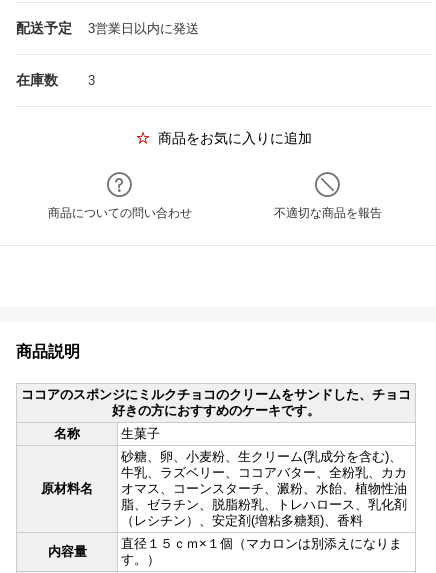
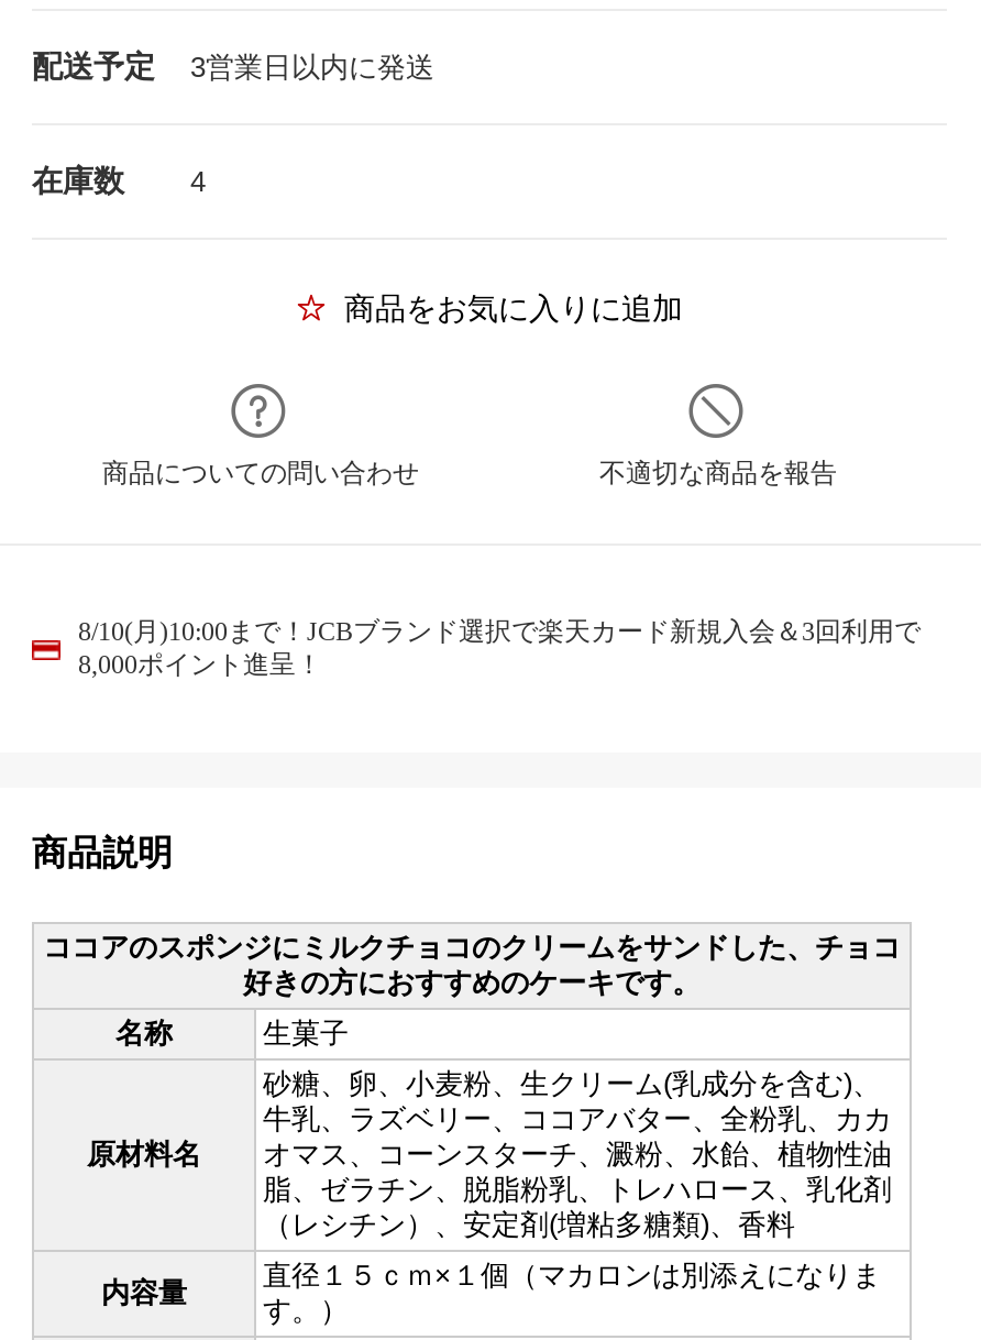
[16,72,95,88] 在庫数 3 -> [32,163,206,198] 在庫数 4
none -> [78,616,921,680] 8/10(月)10:00まで！JCBブランド選択で楽天カード新規入会＆3回利用で | 8,000ポイント進呈！

